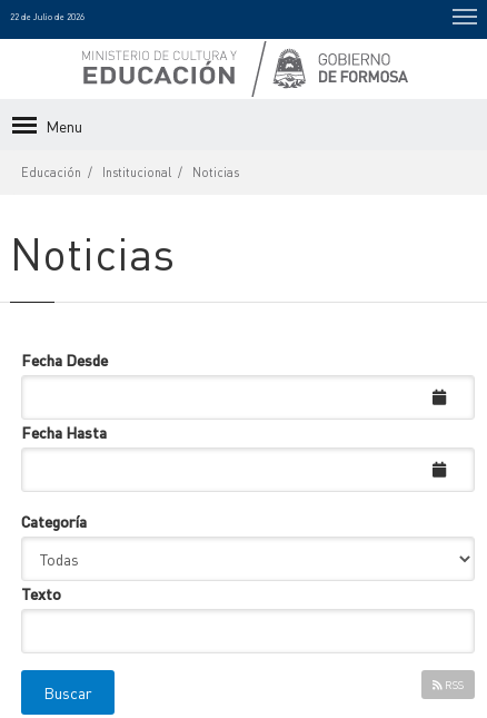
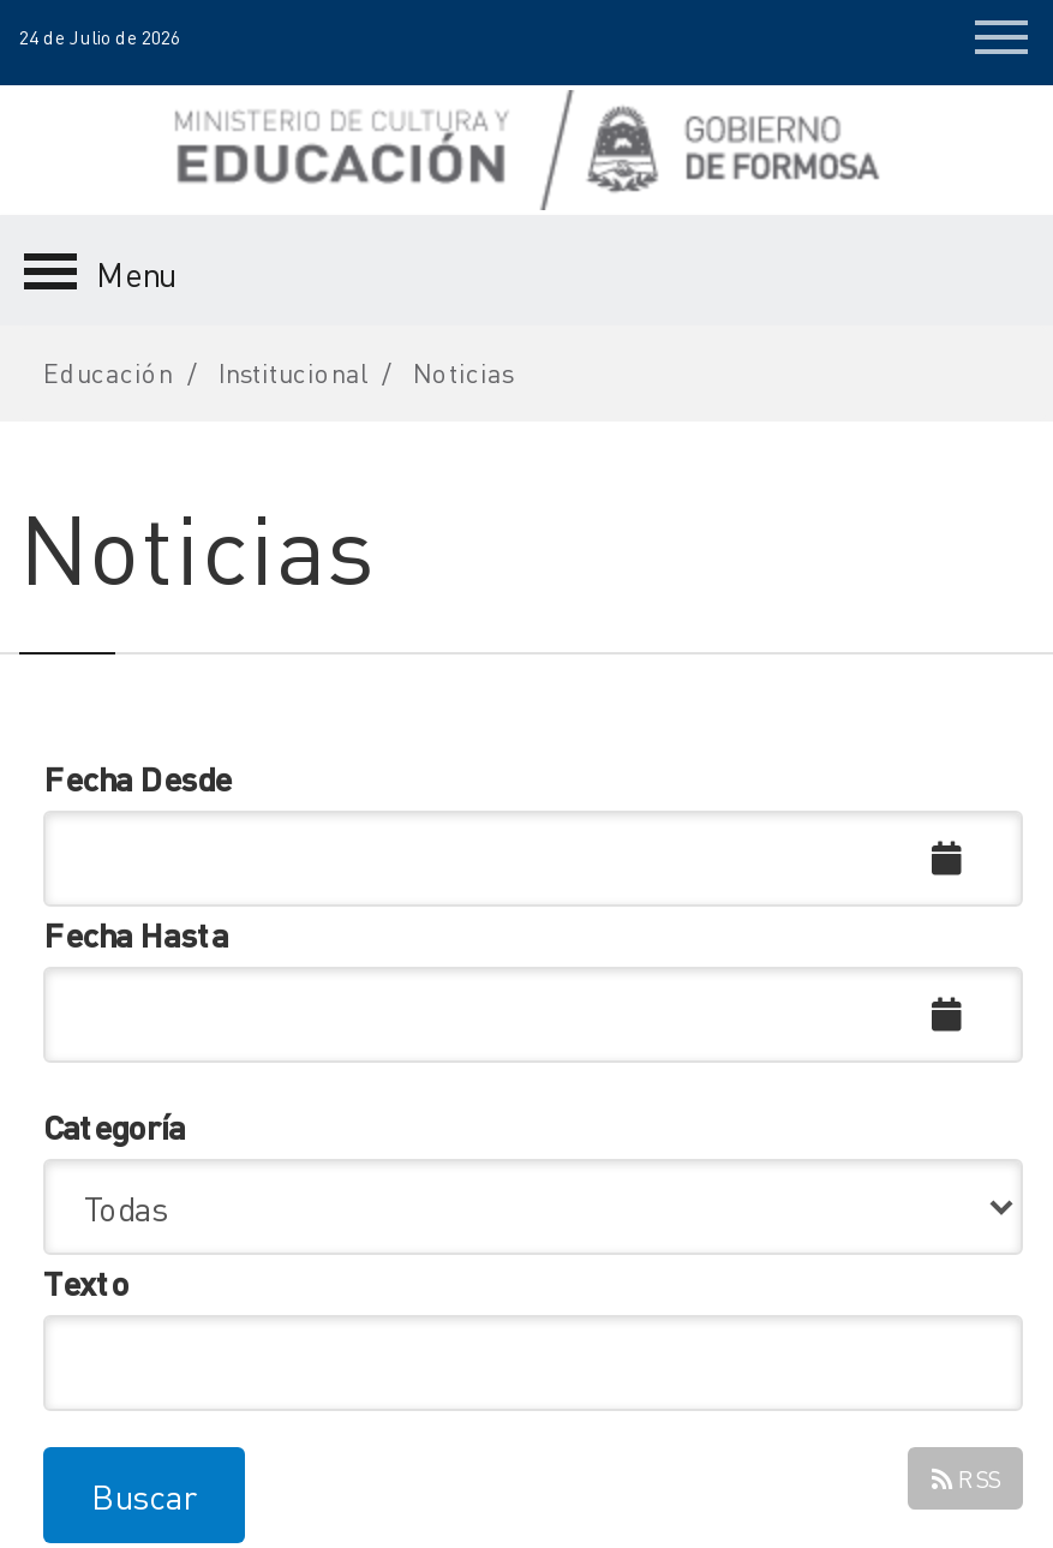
[10,11,85,22] 22 de Julio de 2026 -> [19,25,180,49] 24 de Julio de 2026

